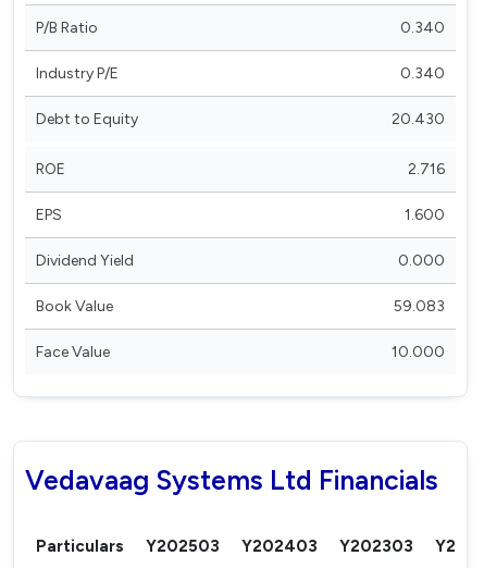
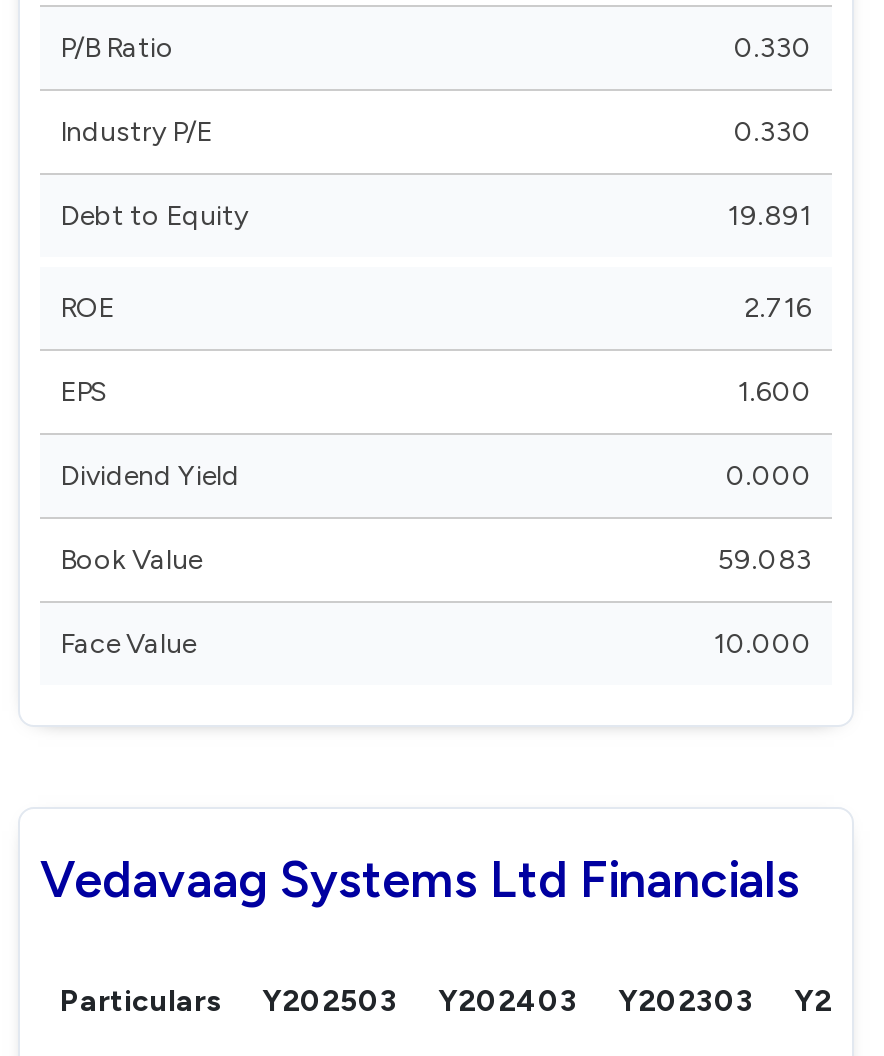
[400,18,445,37] 0.340 -> [734,31,812,65] 0.330
[400,64,445,83] 0.340 -> [734,115,812,149] 0.330
[392,110,445,128] 20.430 -> [728,199,812,233] 19.891

